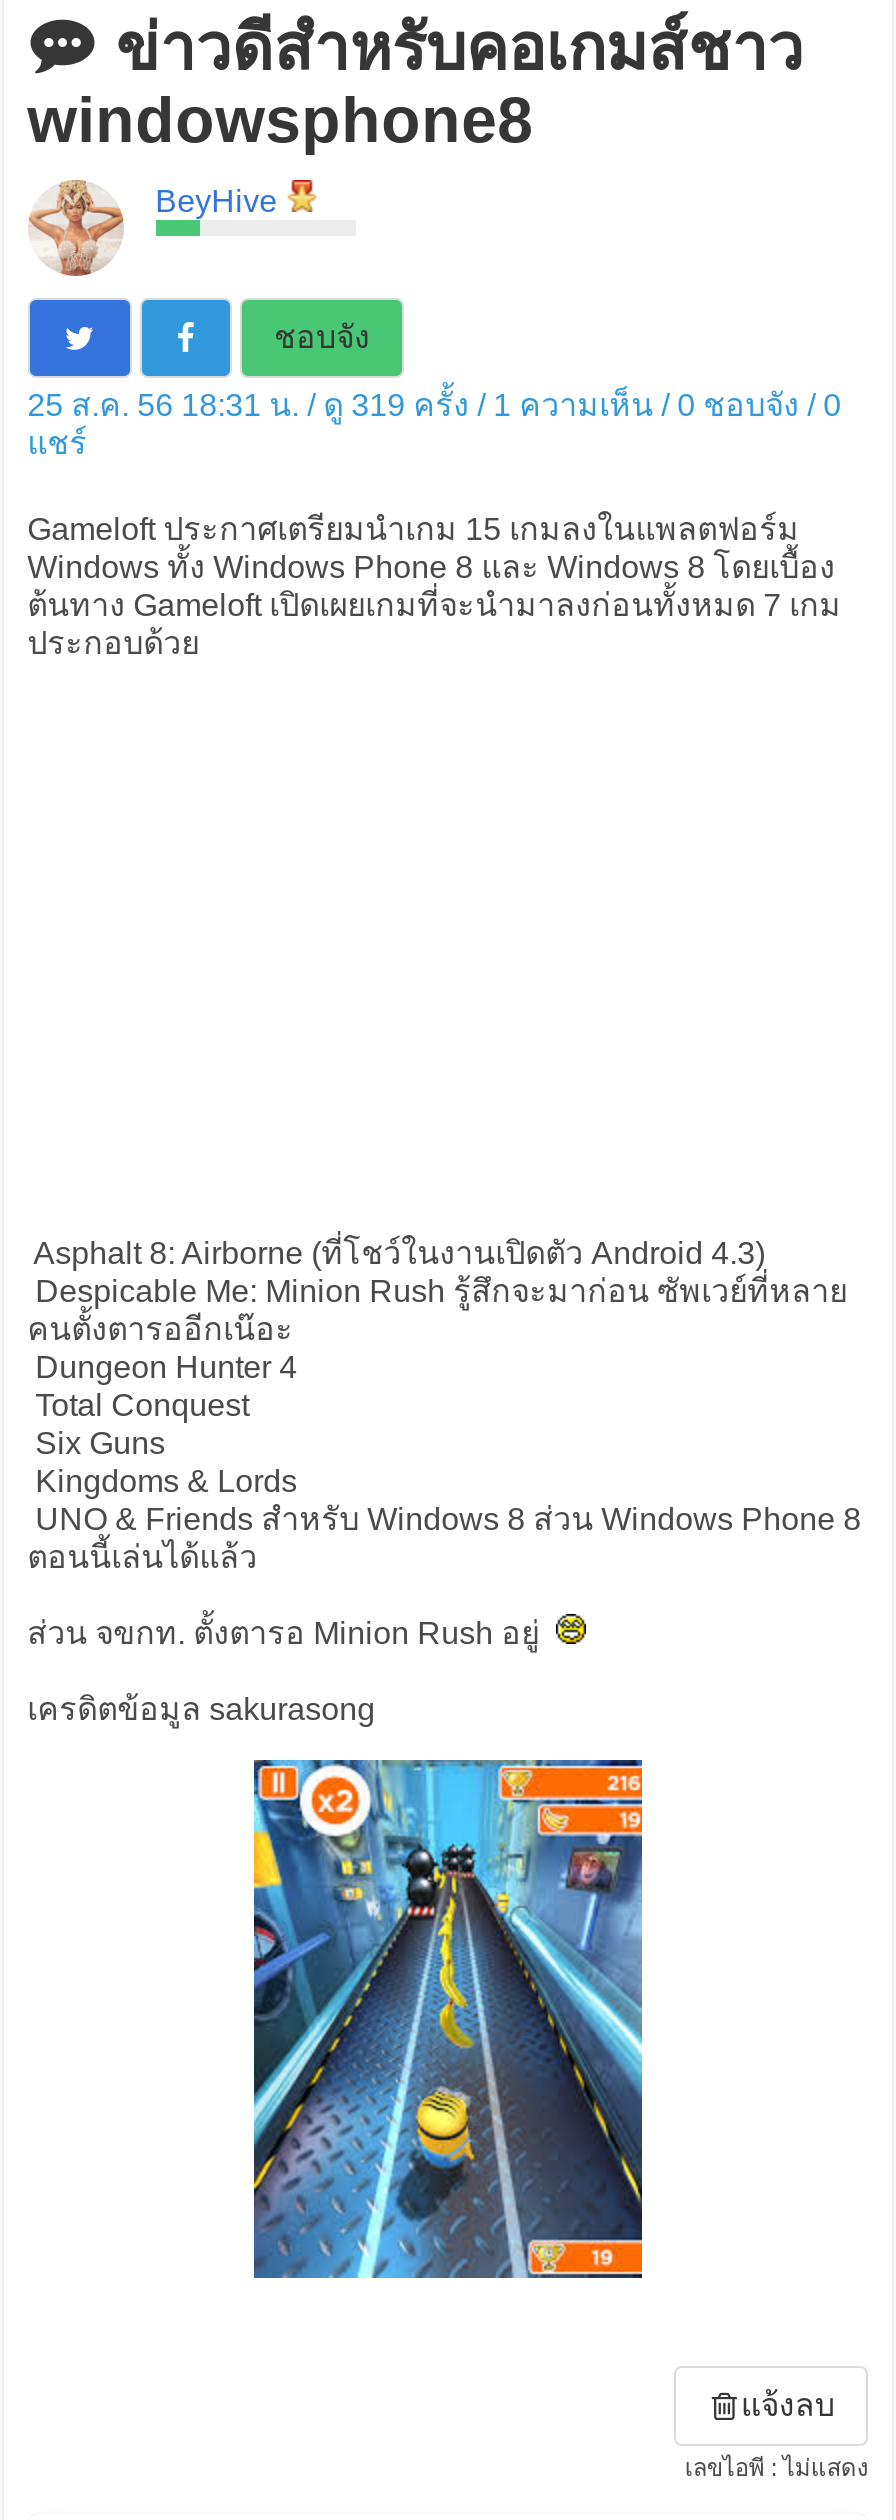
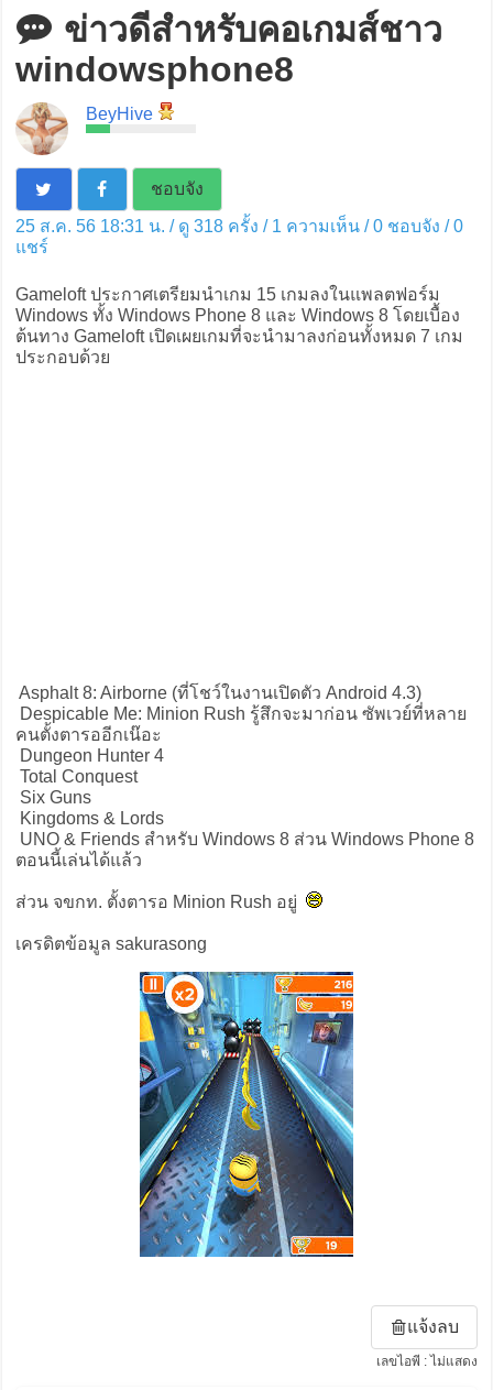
[27,388,841,422] 25 ส.ค. 56 18:31 น. / ดู 319 ครั้ง / 1 ความเห็น / 0ชอบจัง / 0 -> [15,217,463,236] 25 ส.ค. 56 18:31 น. / ดู 318 ครั้ง / 1 ความเห็น / 0ชอบจัง / 0

